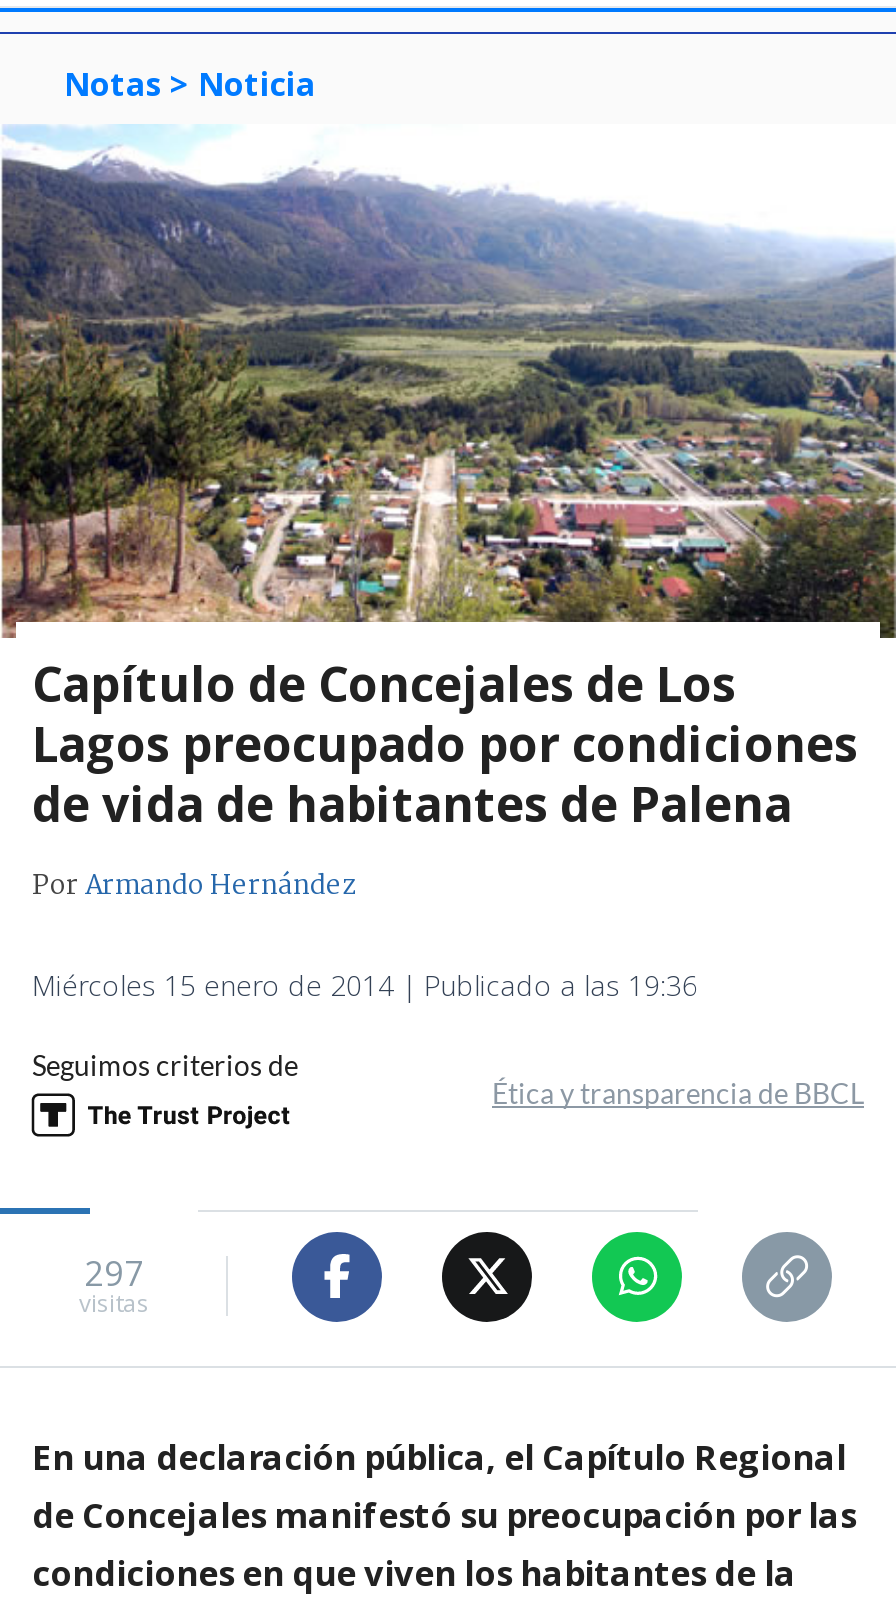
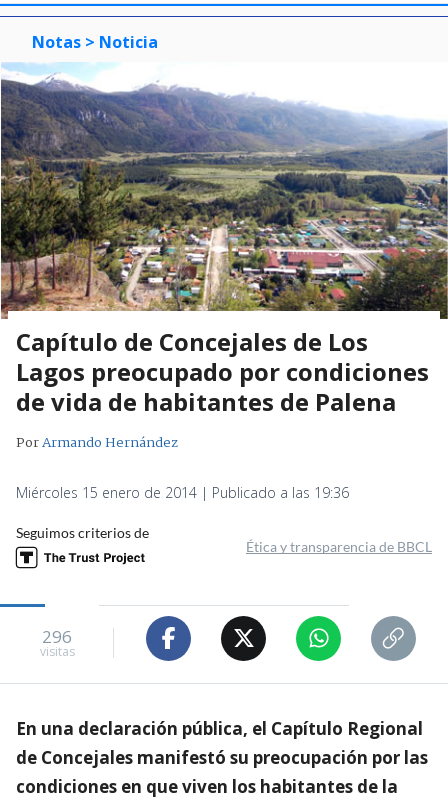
[84,1251,144,1297] 297 -> [42,625,72,648] 296

